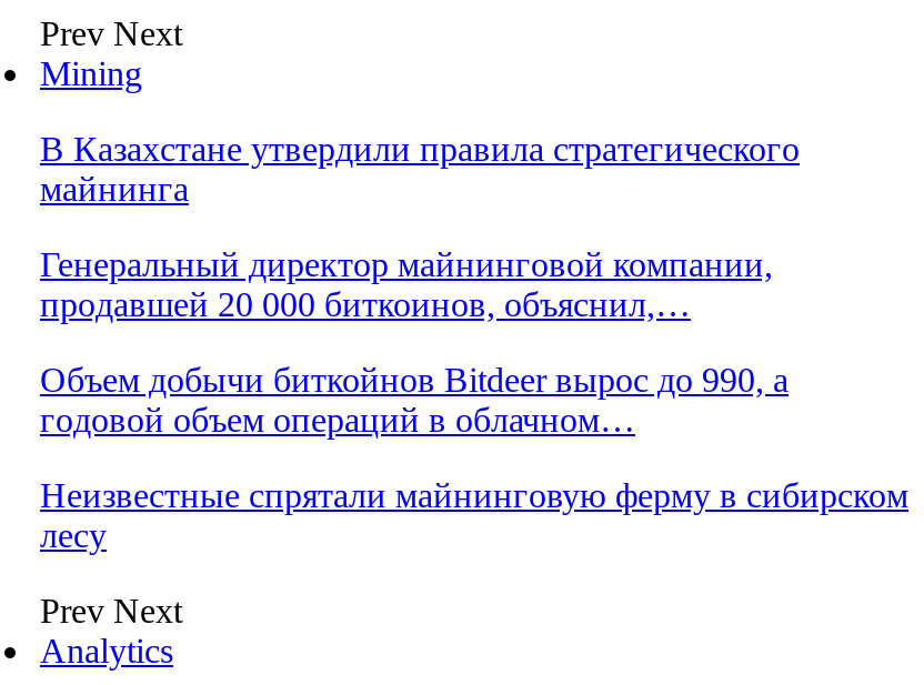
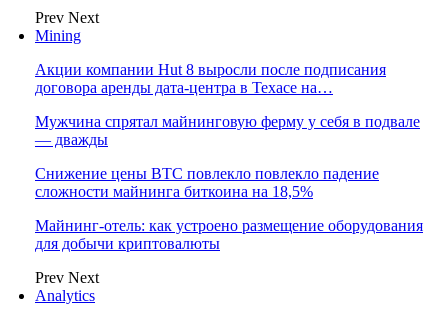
[40,130,800,208] В Казахстане утвердили правила стратегического | майнинга -> [35,61,386,96] Акции компании Hut 8 выросли после подписания | договора аренды дата-центра в Техасе на…
[40,245,773,323] Генеральный директор майнинговой компании, | продавшей 20 000 биткоинов, объяснил,… -> [35,113,420,148] Мужчина спрятал майнинговую ферму у себя в подвале | — дважды
[40,361,789,439] Объем добычи биткойнов Bitdeer вырос до 990, а | годовой объем операций в облачном… -> [35,165,379,200] Снижение цены BTC повлекло повлекло падение | сложности майнинга биткоина на 18,5%
[40,476,908,554] Неизвестные спрятали майнинговую ферму в сибирском | лесу -> [35,217,423,252] Майнинг-отель: как устроено размещение оборудования | для добычи криптовалюты

